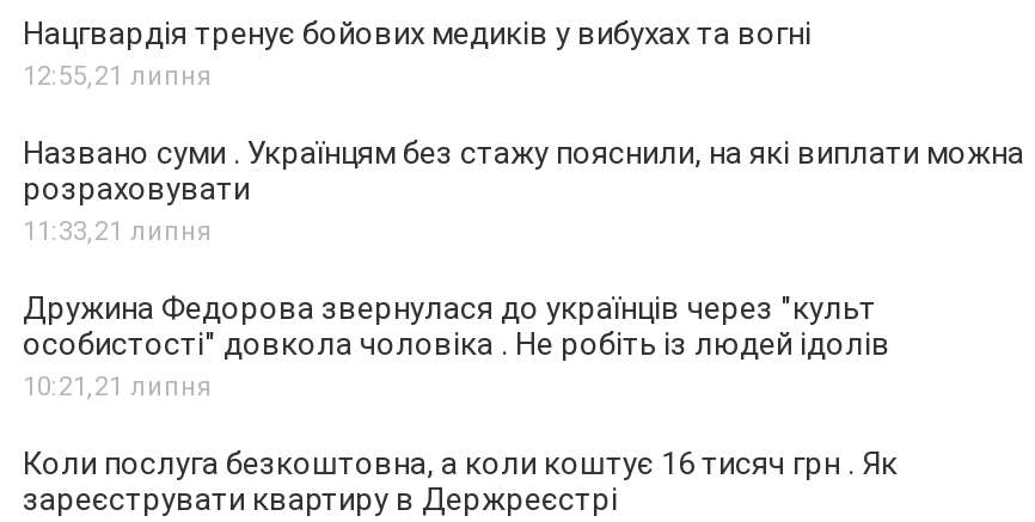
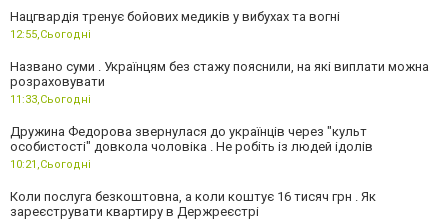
[23,61,212,92] 12:55,21 липня -> [10,28,91,41] 12:55,Сьогодні
[23,217,212,248] 11:33,21 липня -> [10,93,91,106] 11:33,Сьогодні
[23,372,212,403] 10:21, 21 липня -> [10,158,91,171] 10:21, Сьогодні

